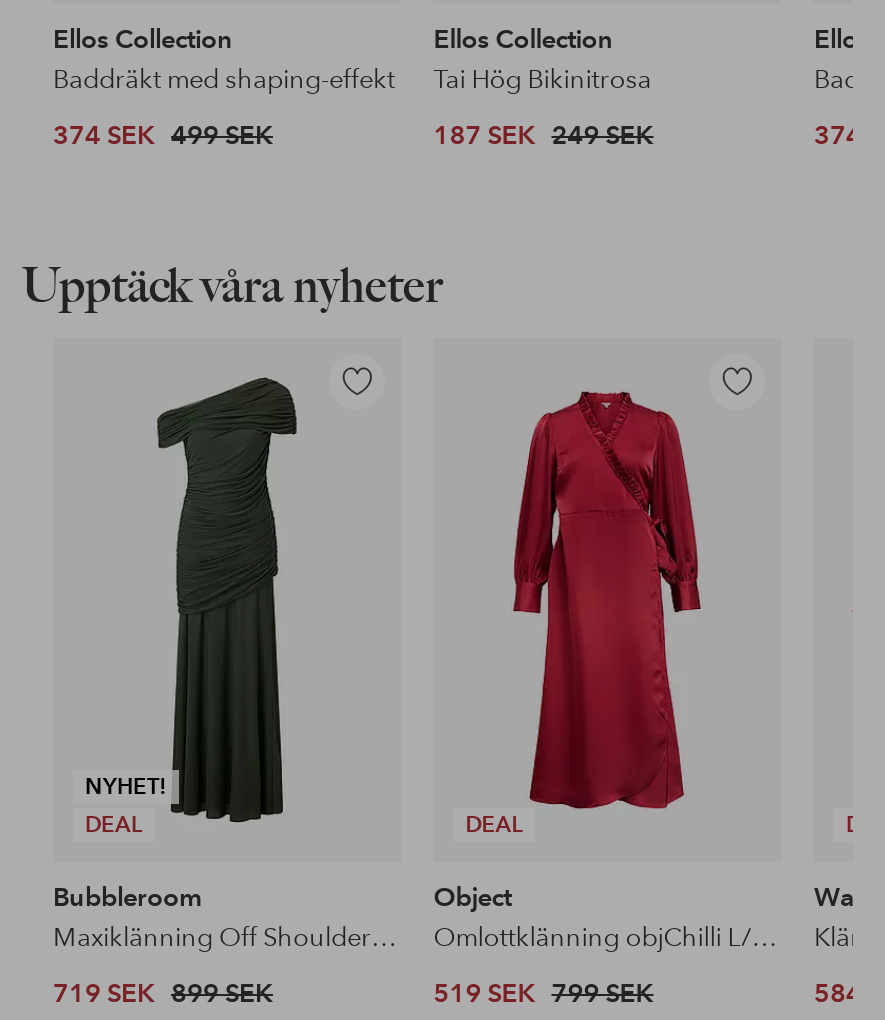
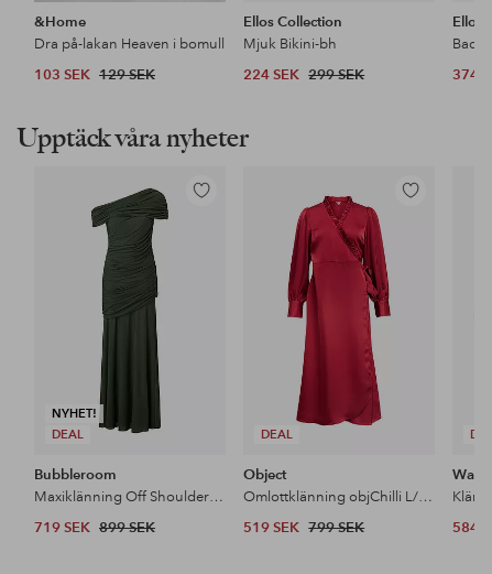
[53,23,395,95] Ellos Collection | Baddräkt med shaping-effekt -> [34,13,225,52] &Home | Dra på-lakan Heaven i bomull
[433,63,651,95] Tai Hög Bikinitrosa -> [243,35,337,52] Mjuk Bikini-bh
[53,119,273,151] 374 SEK 499 SEK -> [34,66,155,83] 103 SEK 129 SEK
[433,119,653,151] 187 SEK 249 SEK -> [243,66,365,83] 224 SEK 299 SEK

